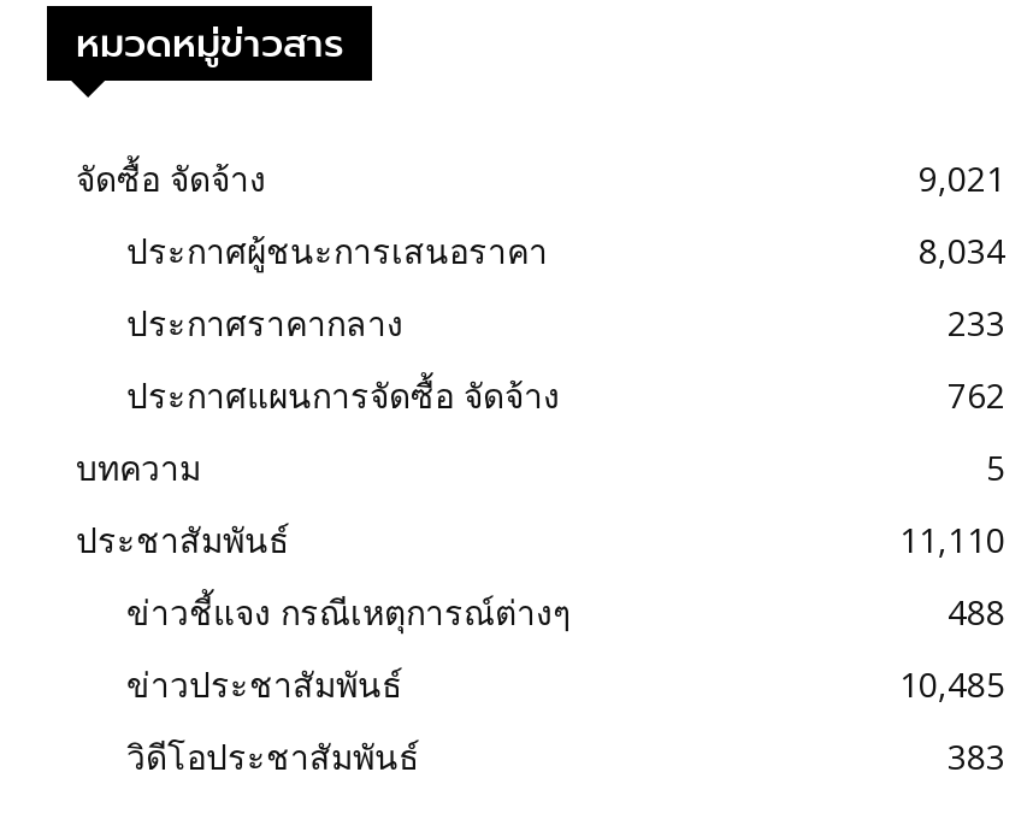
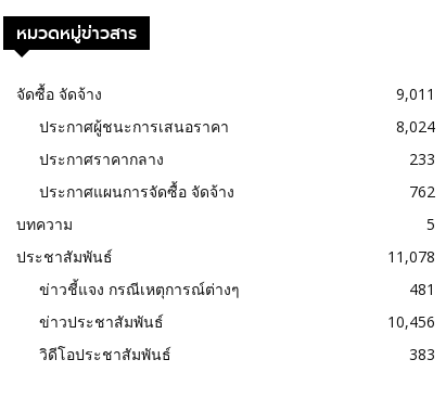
[919,154,1005,200] 9,021 -> [396,83,435,104] 9,011
[919,227,1005,272] 8,034 -> [396,116,435,136] 8,024
[899,516,1005,561] 11,110 -> [387,246,435,266] 11,078
[948,588,1005,634] 488 -> [409,278,435,299] 481
[899,660,1005,706] 10,485 -> [387,311,435,331] 10,456

